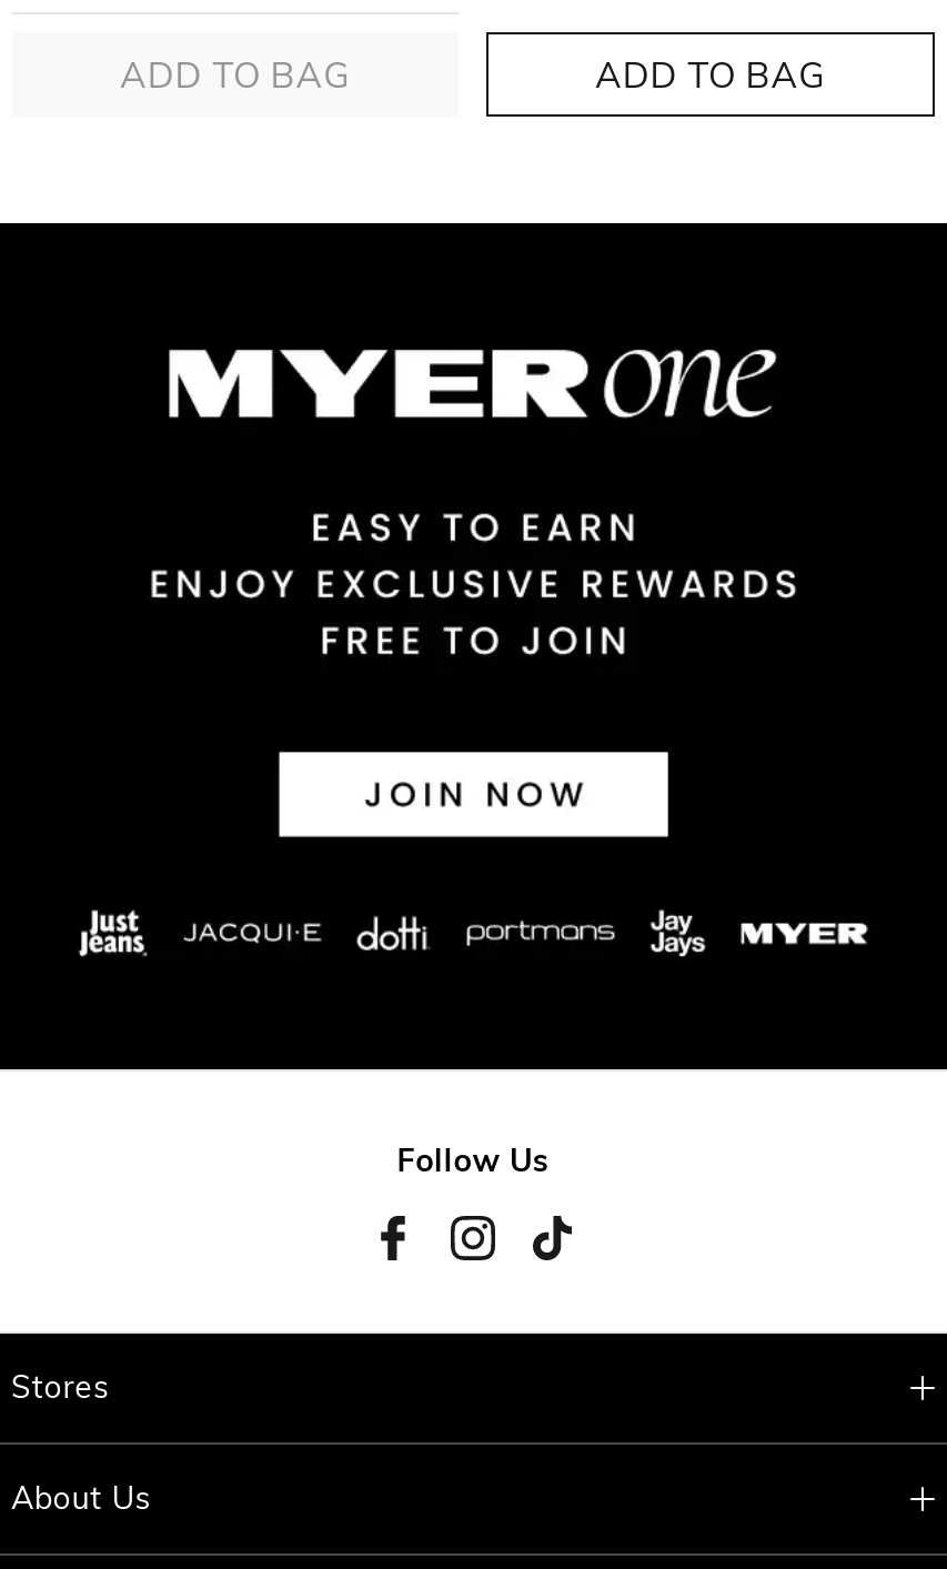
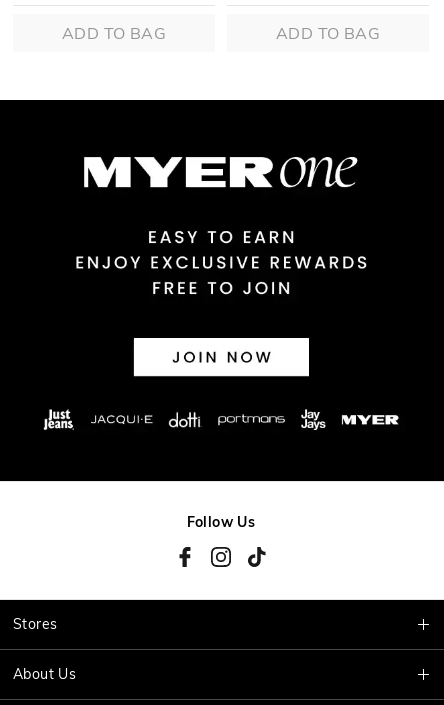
[595,52,826,96] ADD TO BAG -> none
none -> [276,23,380,43] ADD TO BAG

